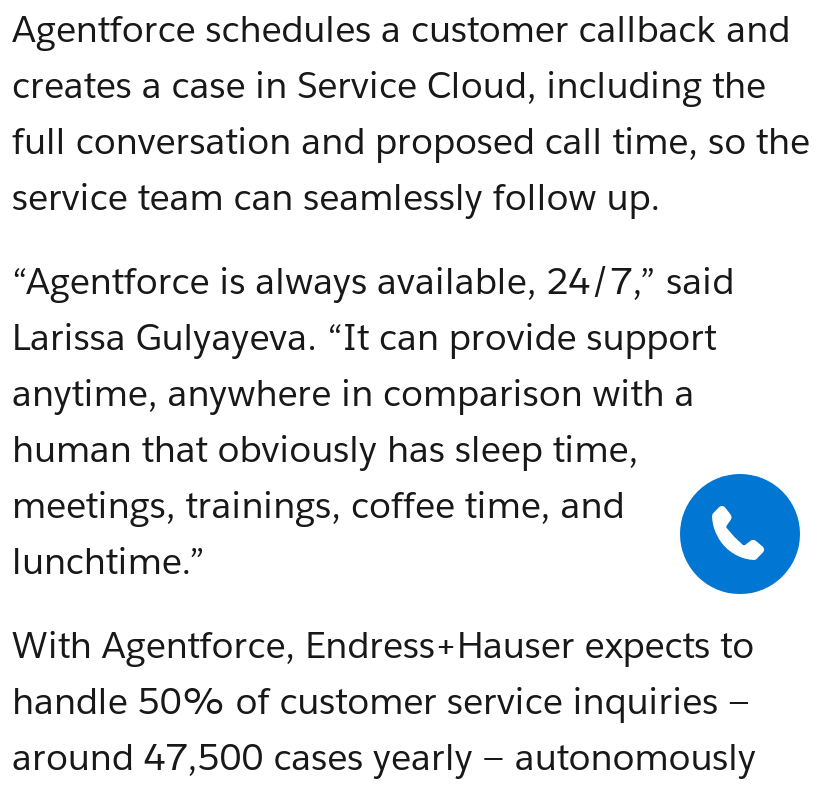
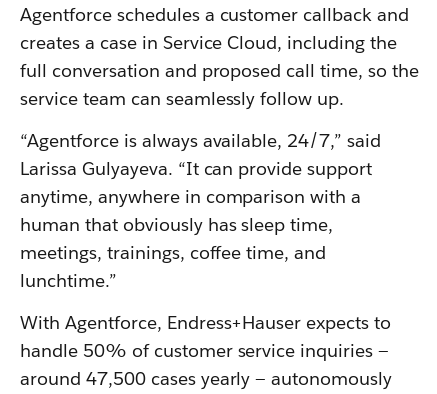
[678,472,802,596] [image] -> none

